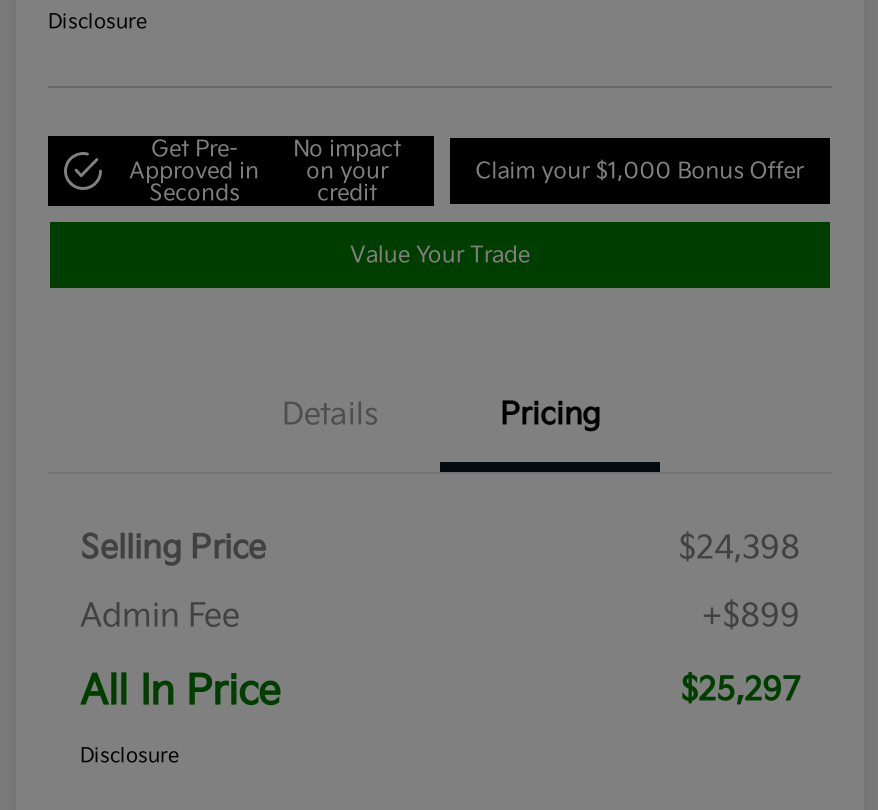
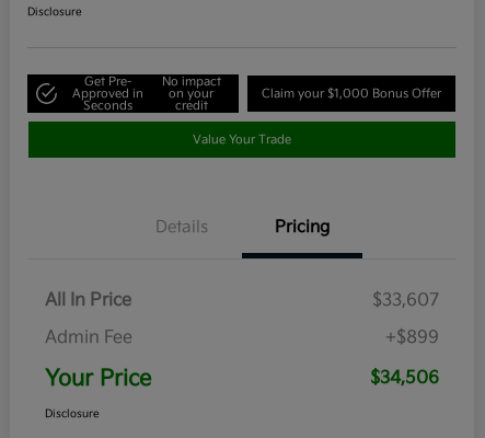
[80,530,800,568] Selling Price | $24,398 -> [45,290,439,311] All In Price | $33,607
[80,668,800,716] All In Price | $25,297 -> [45,366,439,392] Your Price | $34,506

